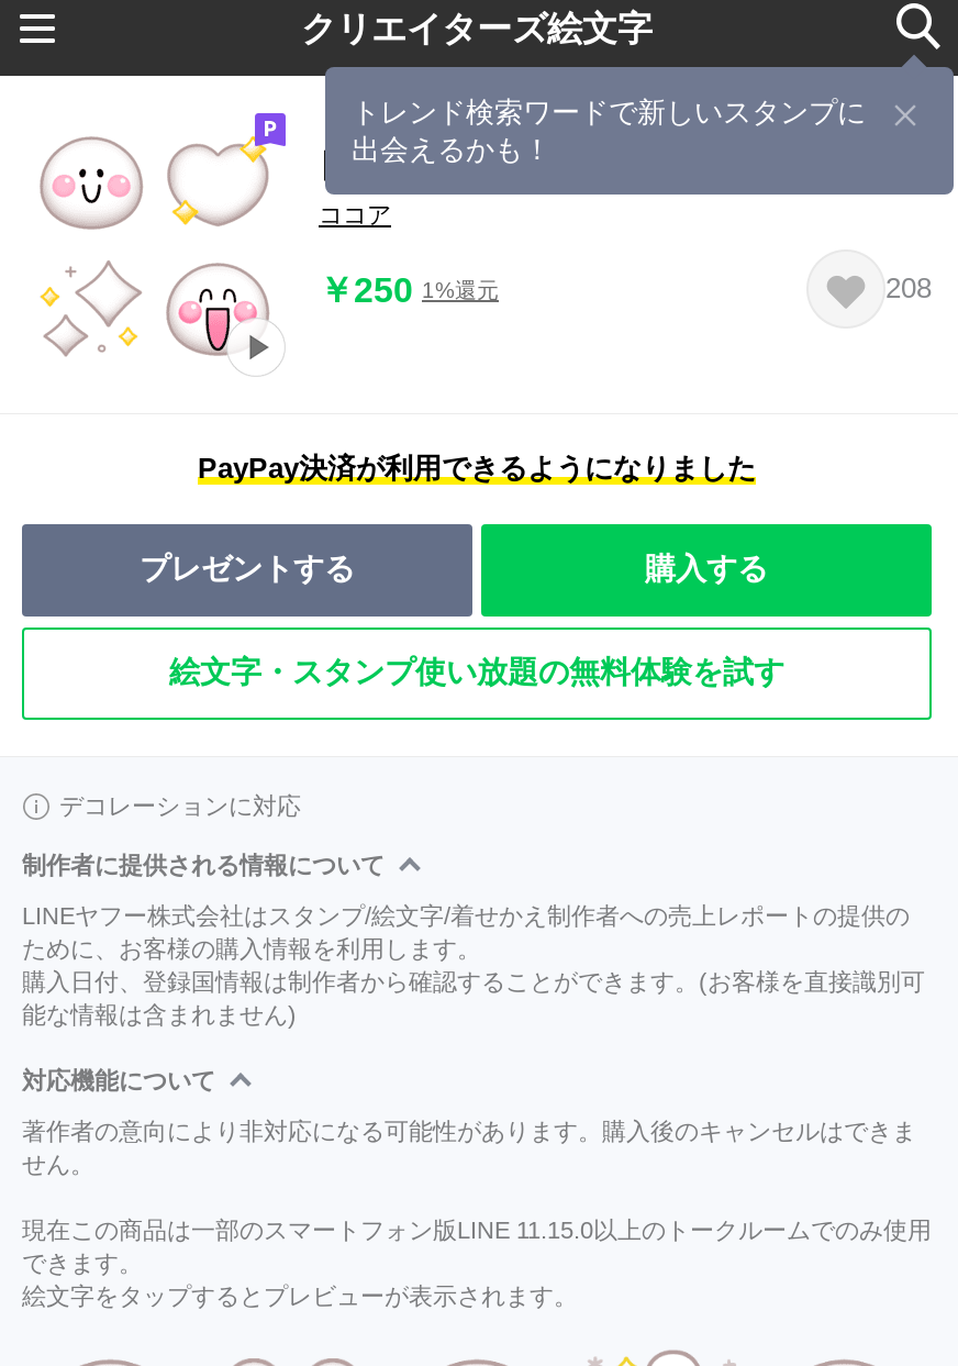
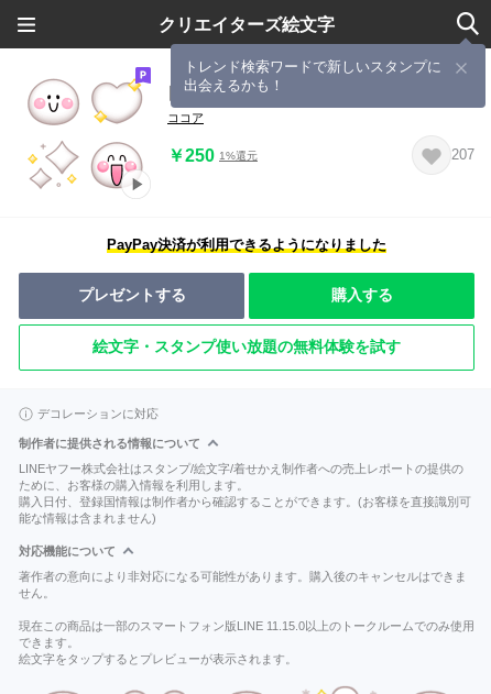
[885,271,932,304] 208 -> [451,146,474,163] 207

